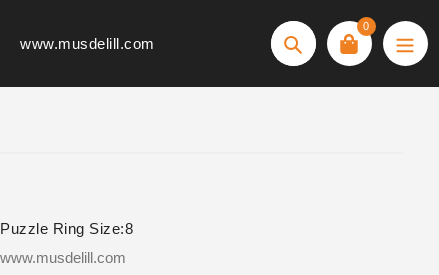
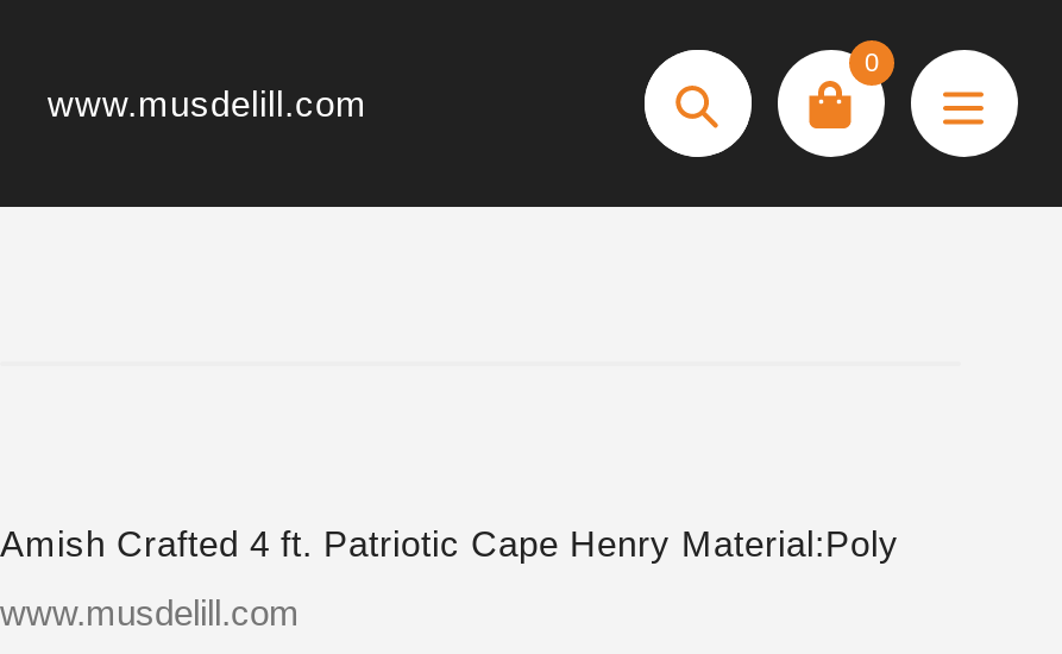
[0,220,133,237] Puzzle Ring Size:8 -> [0,523,899,564] Amish Crafted 4 ft. Patriotic Cape Henry Material:Poly

